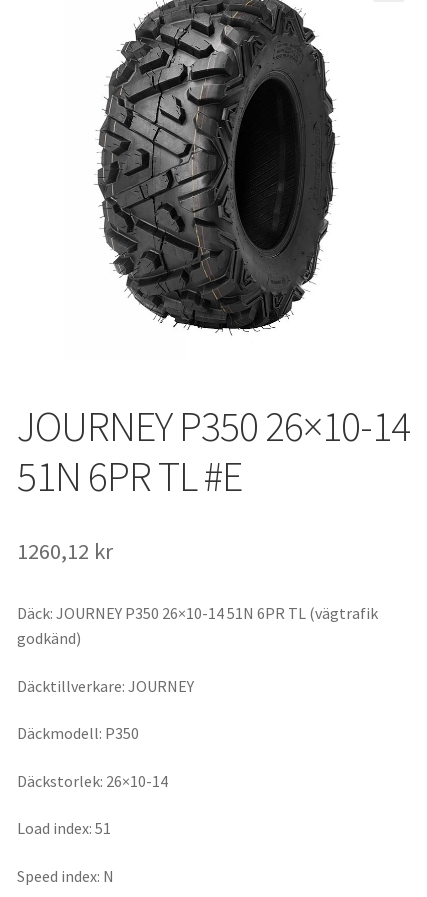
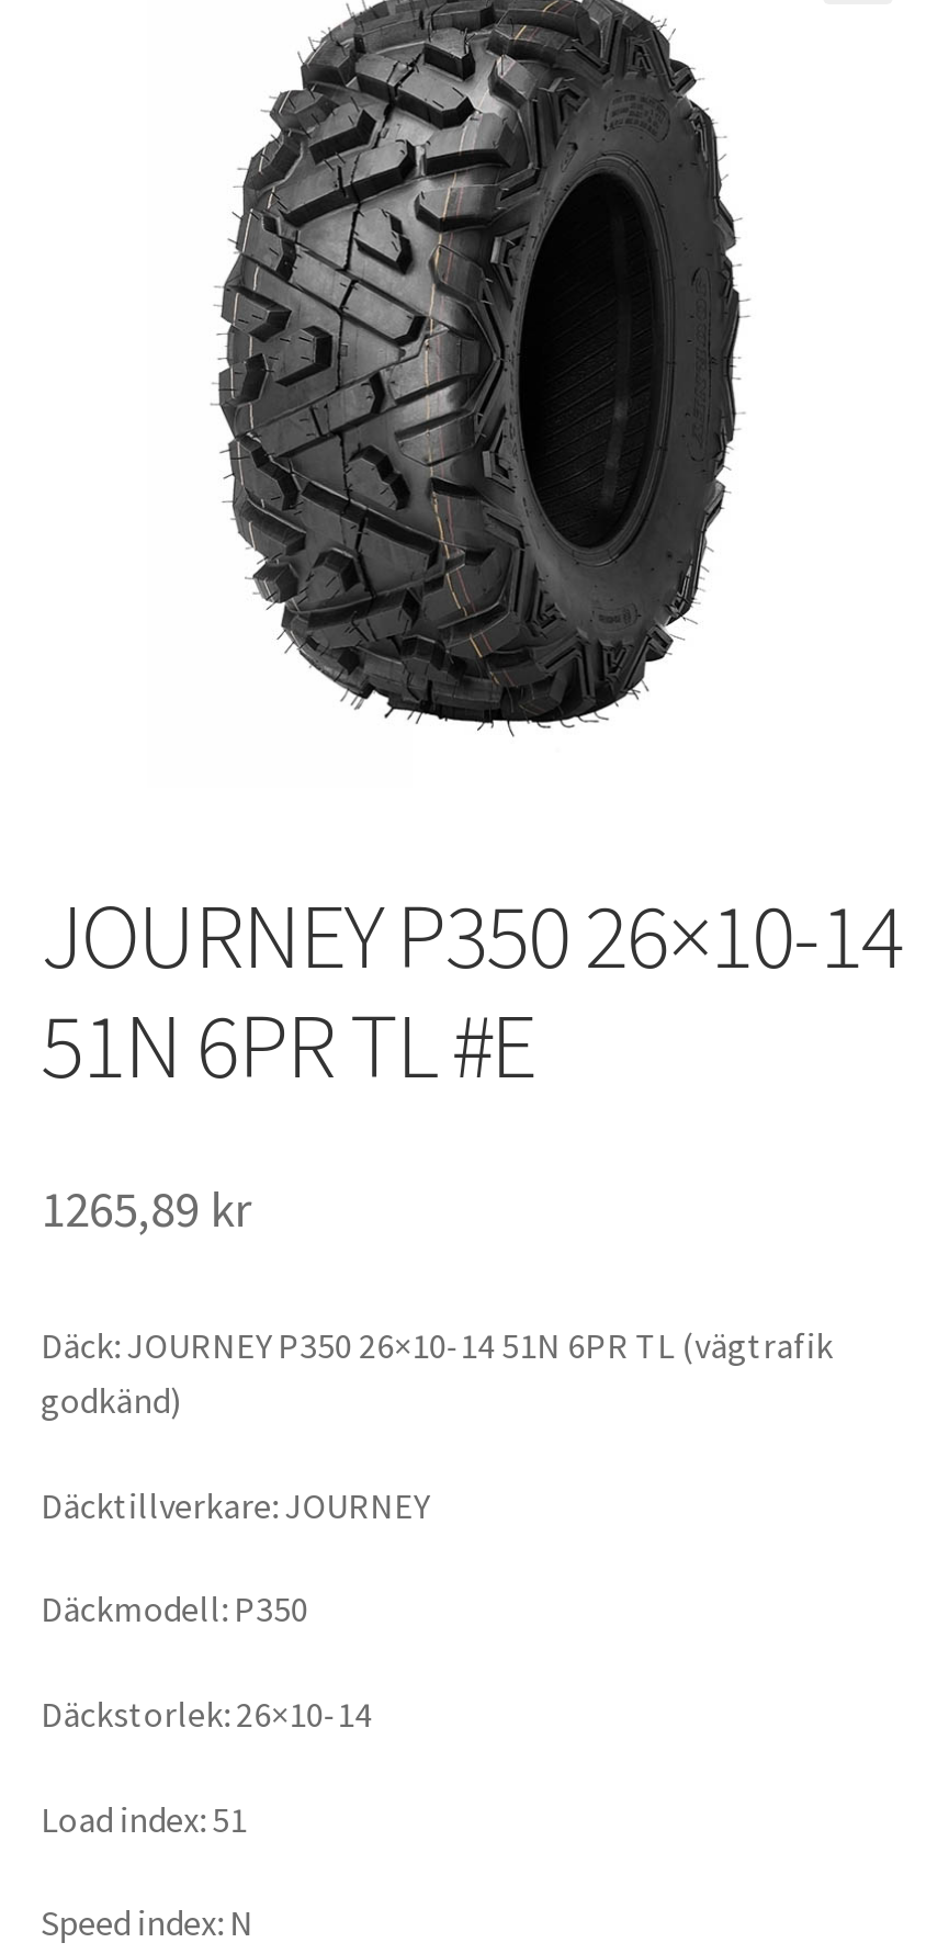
[17,537,113,565] 1260,12 kr -> [41,1178,251,1239] 1265,89 kr

